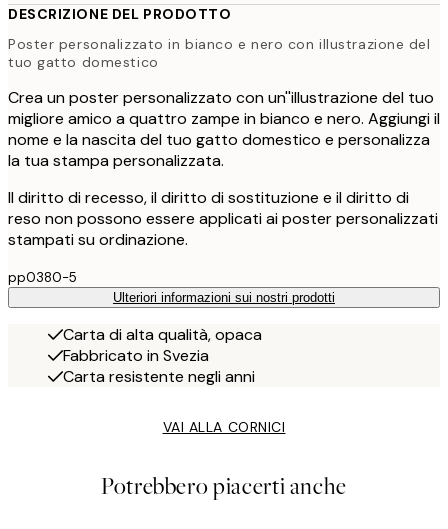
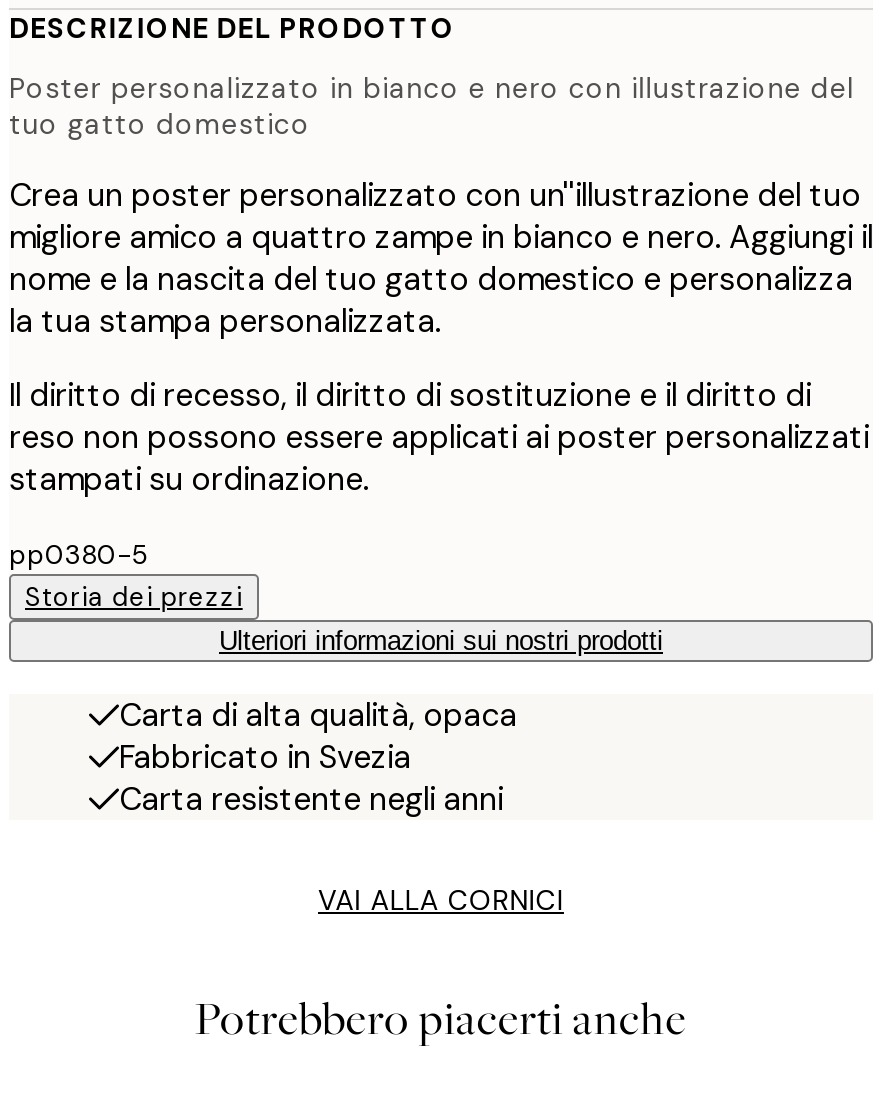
none -> [25,580,243,614] Storia dei prezzi

